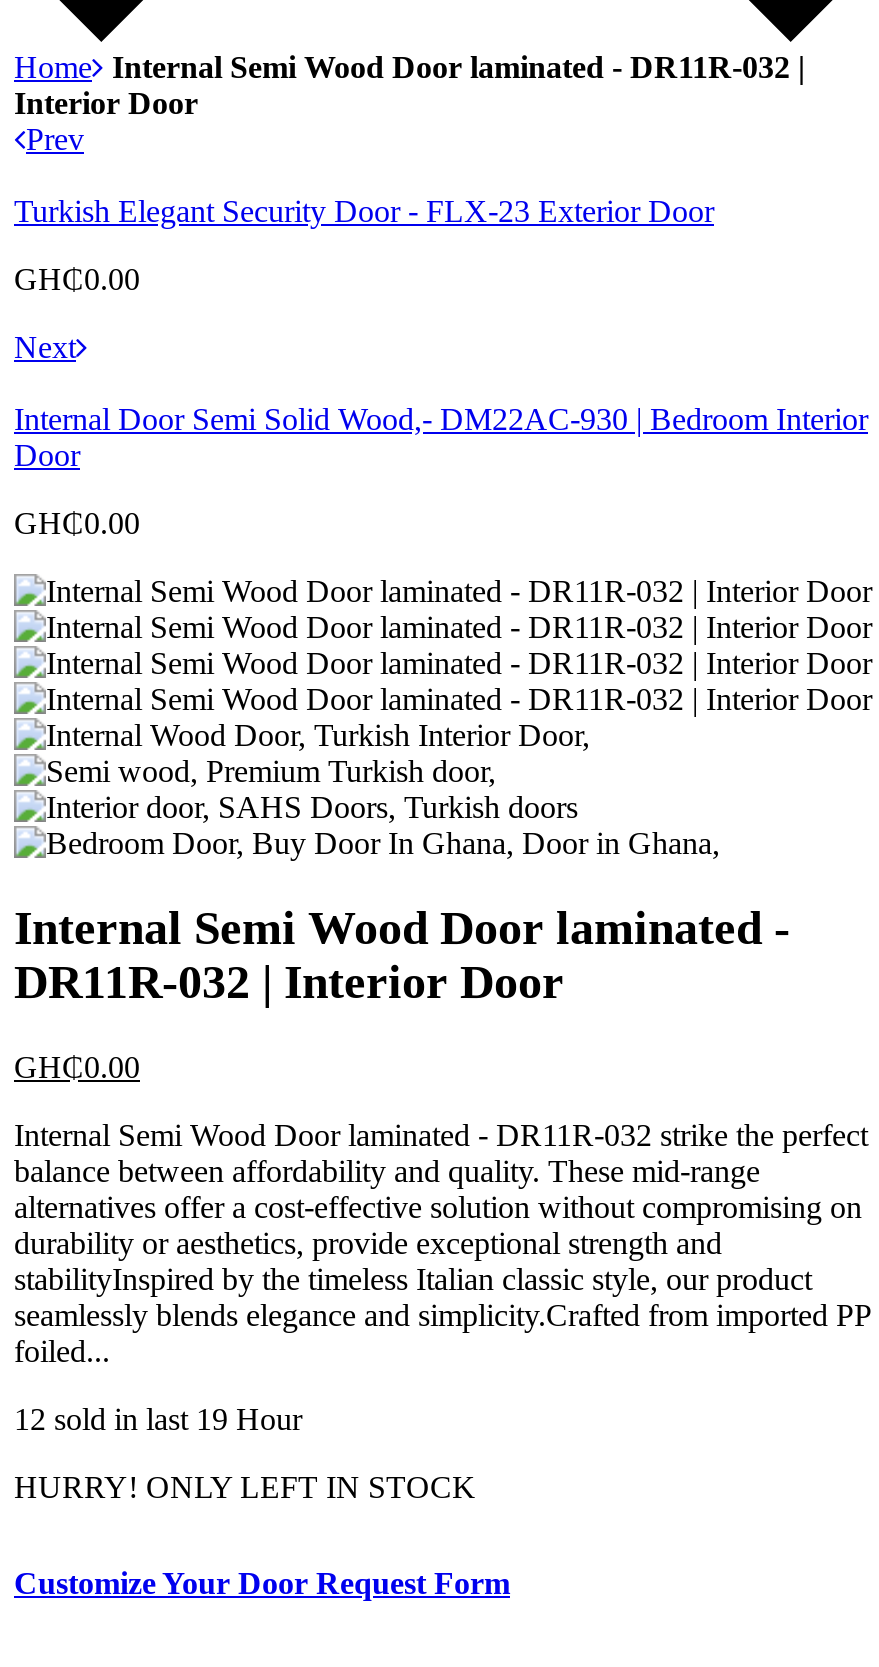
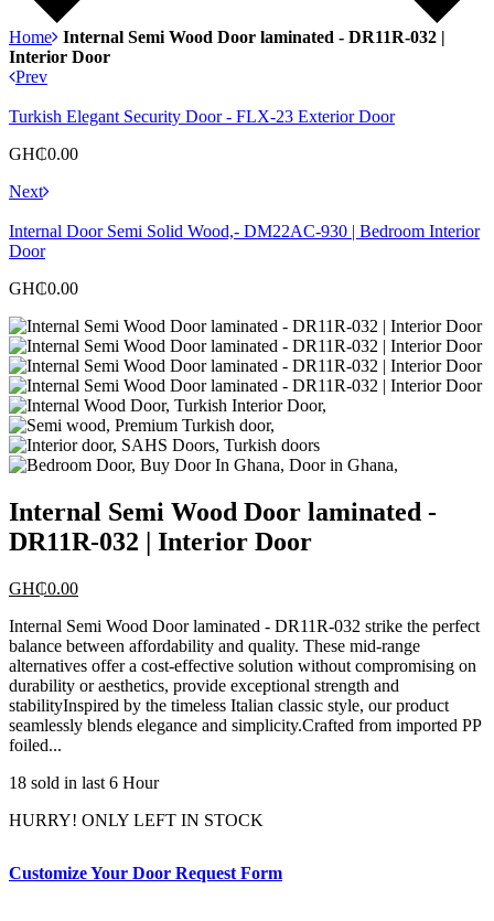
[14,1401,302,1435] 12 sold in last 19 Hour -> [9,773,159,792] 18 sold in last 6 Hour

